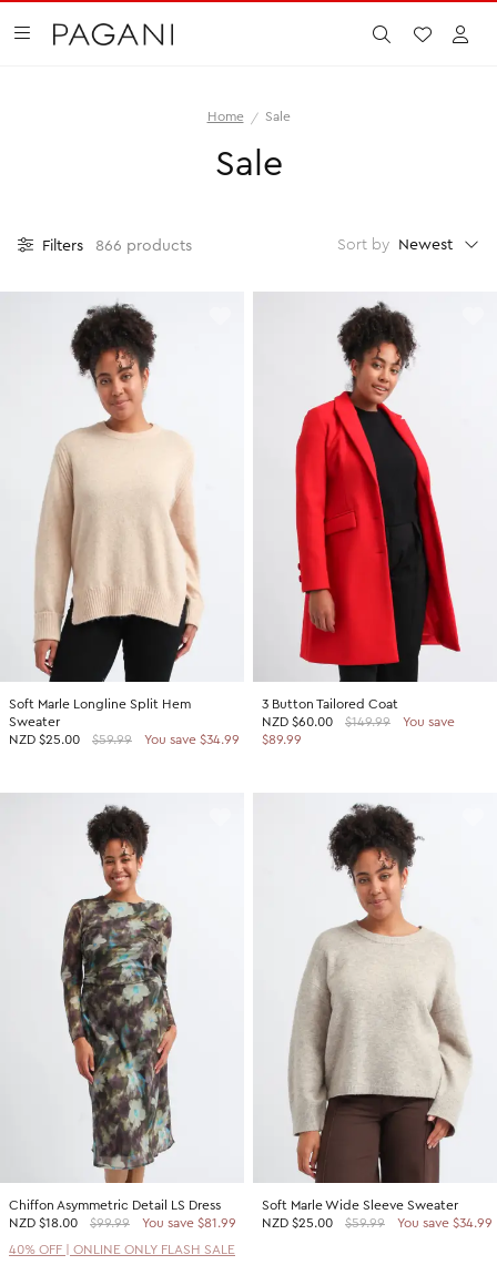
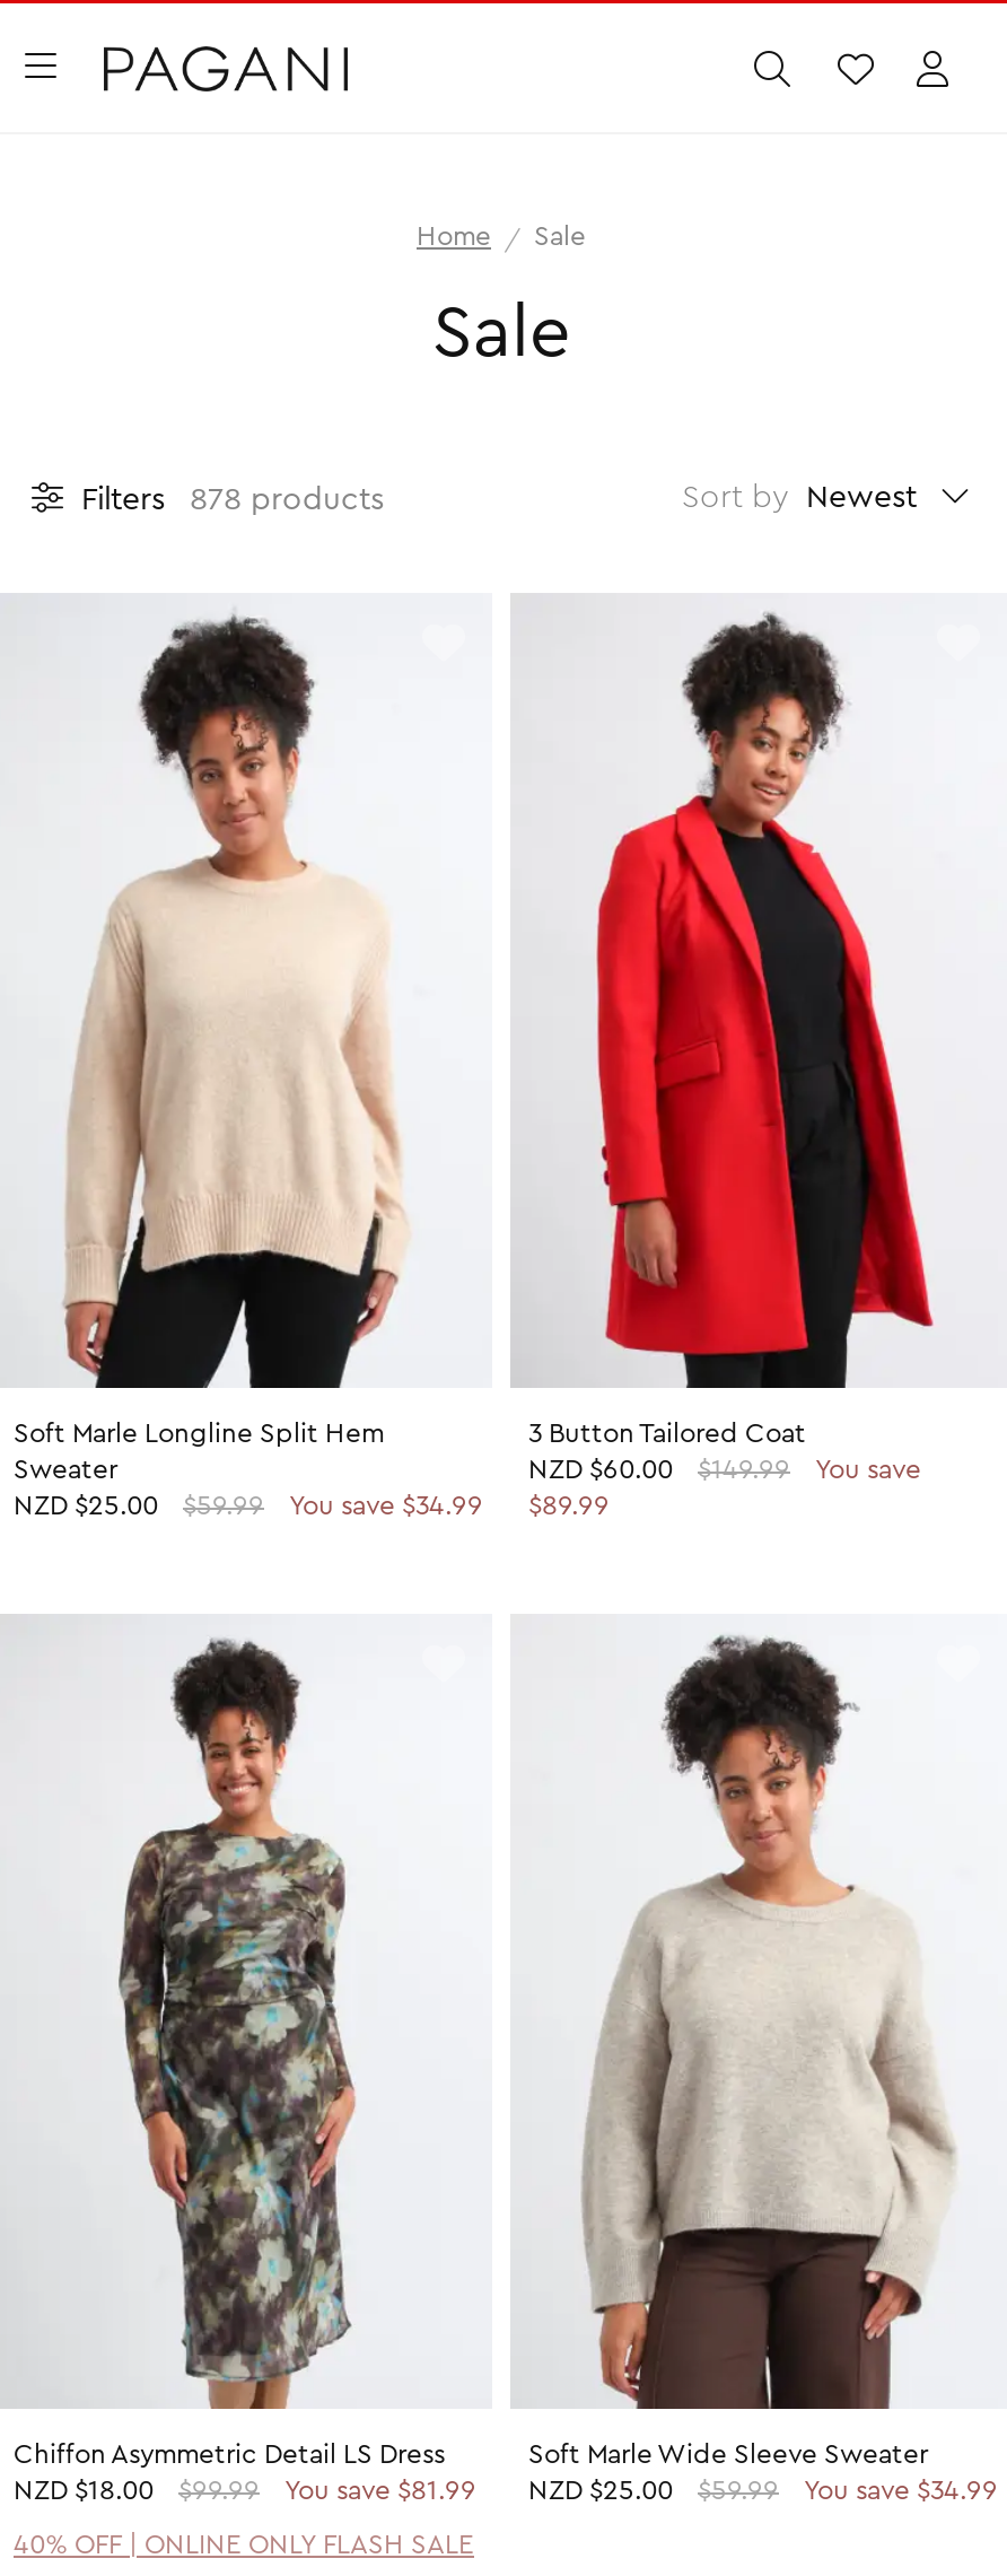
[42,238,192,254] Filters 866 products -> [81,484,384,517] Filters 878 products

